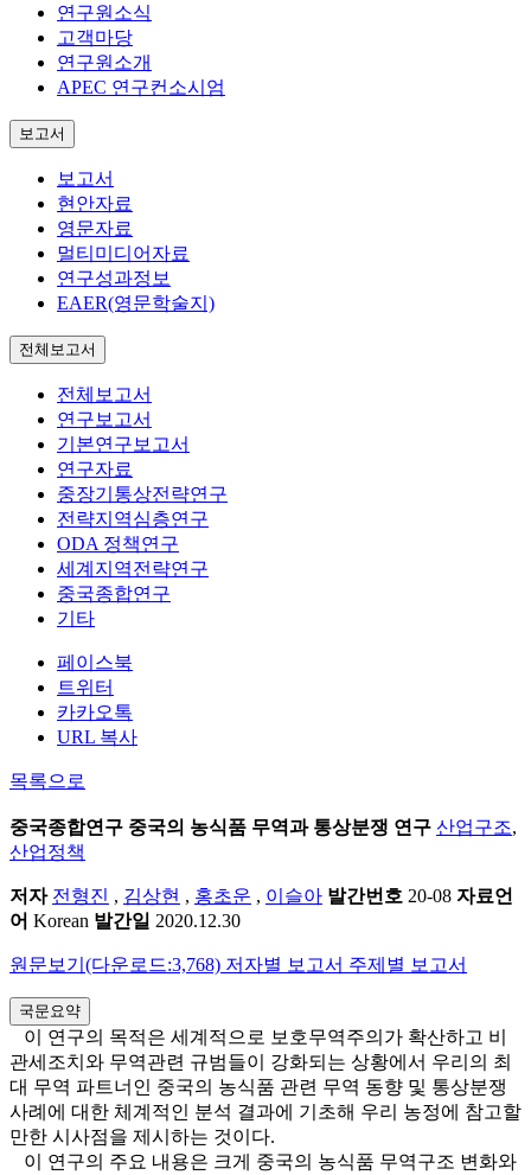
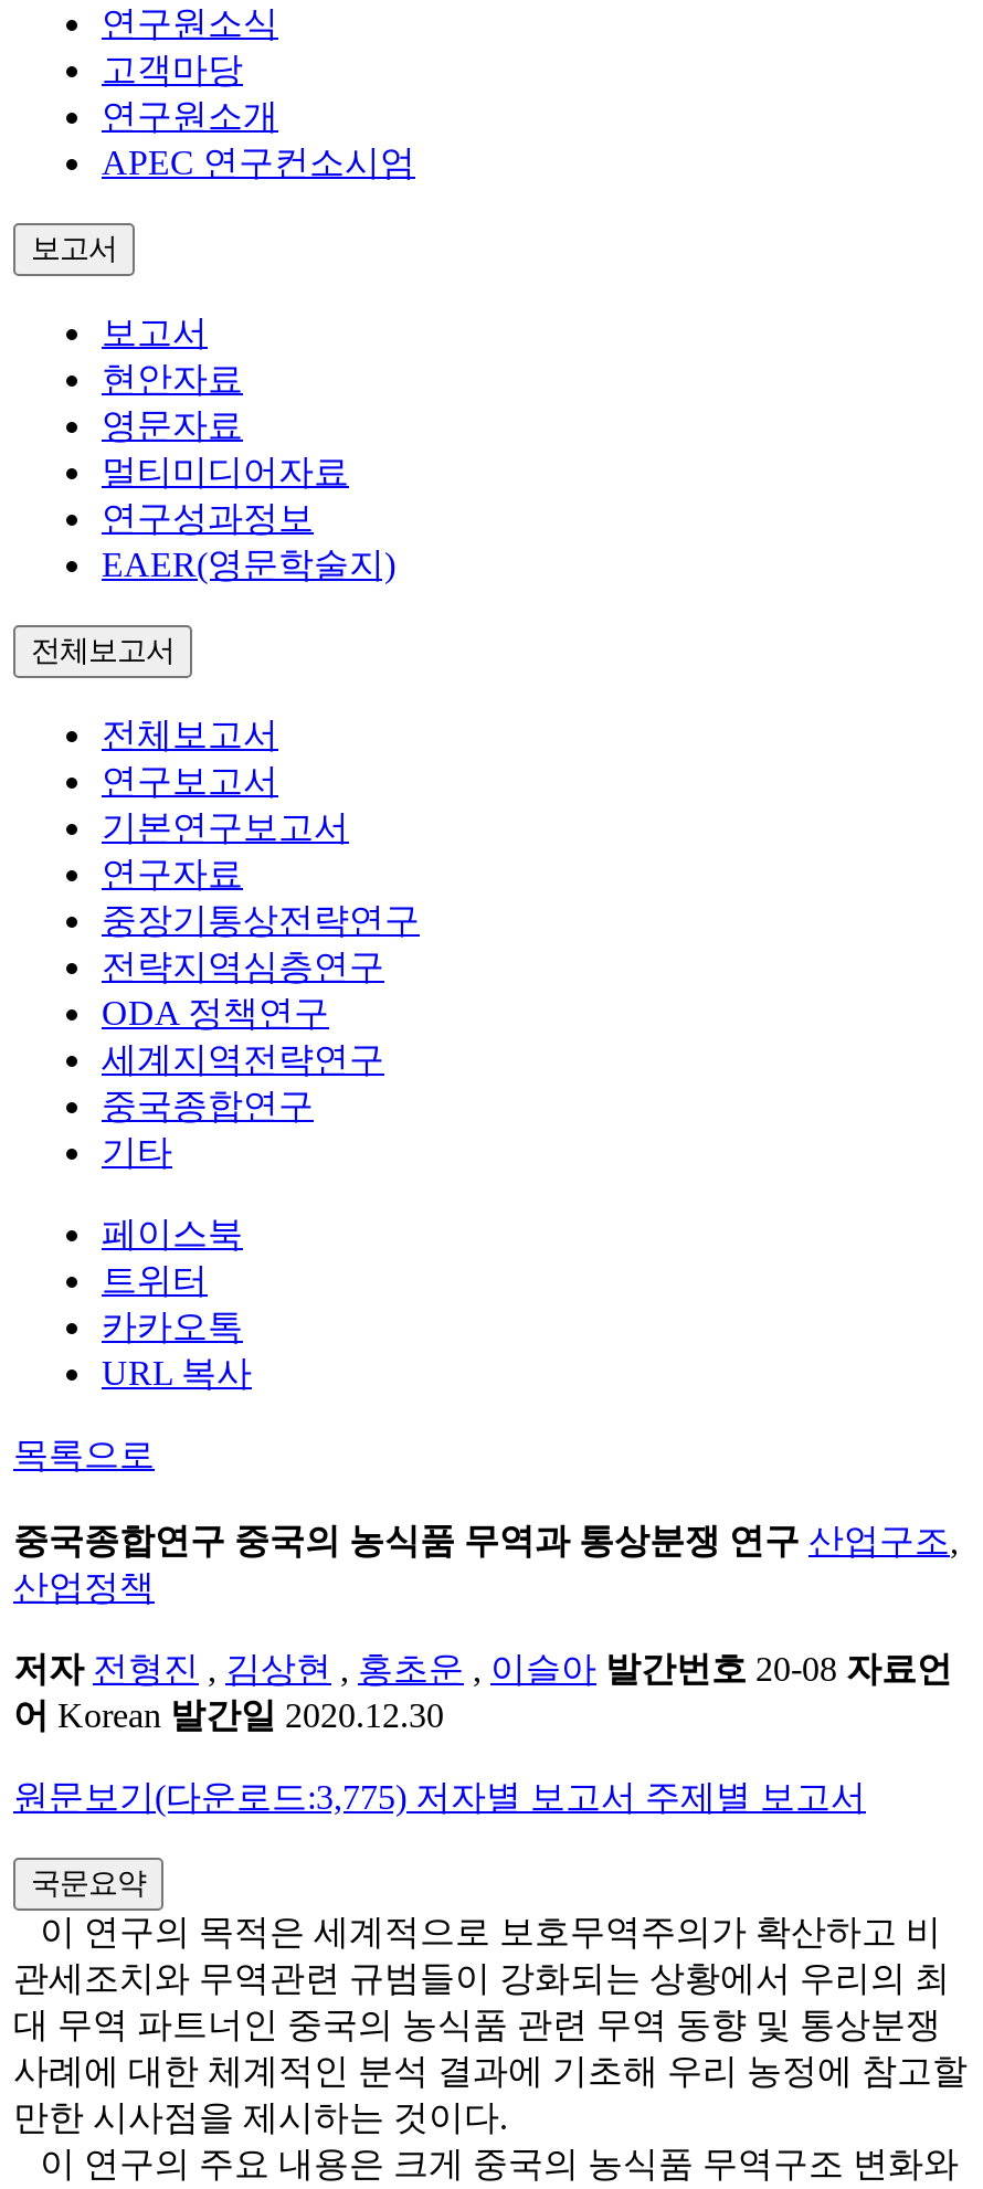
[9,955,467,975] 원문보기(다운로드:3,768) 저자별 보고서 주제별 보고서 -> [13,1778,866,1816] 원문보기(다운로드:3,775) 저자별 보고서 주제별 보고서

